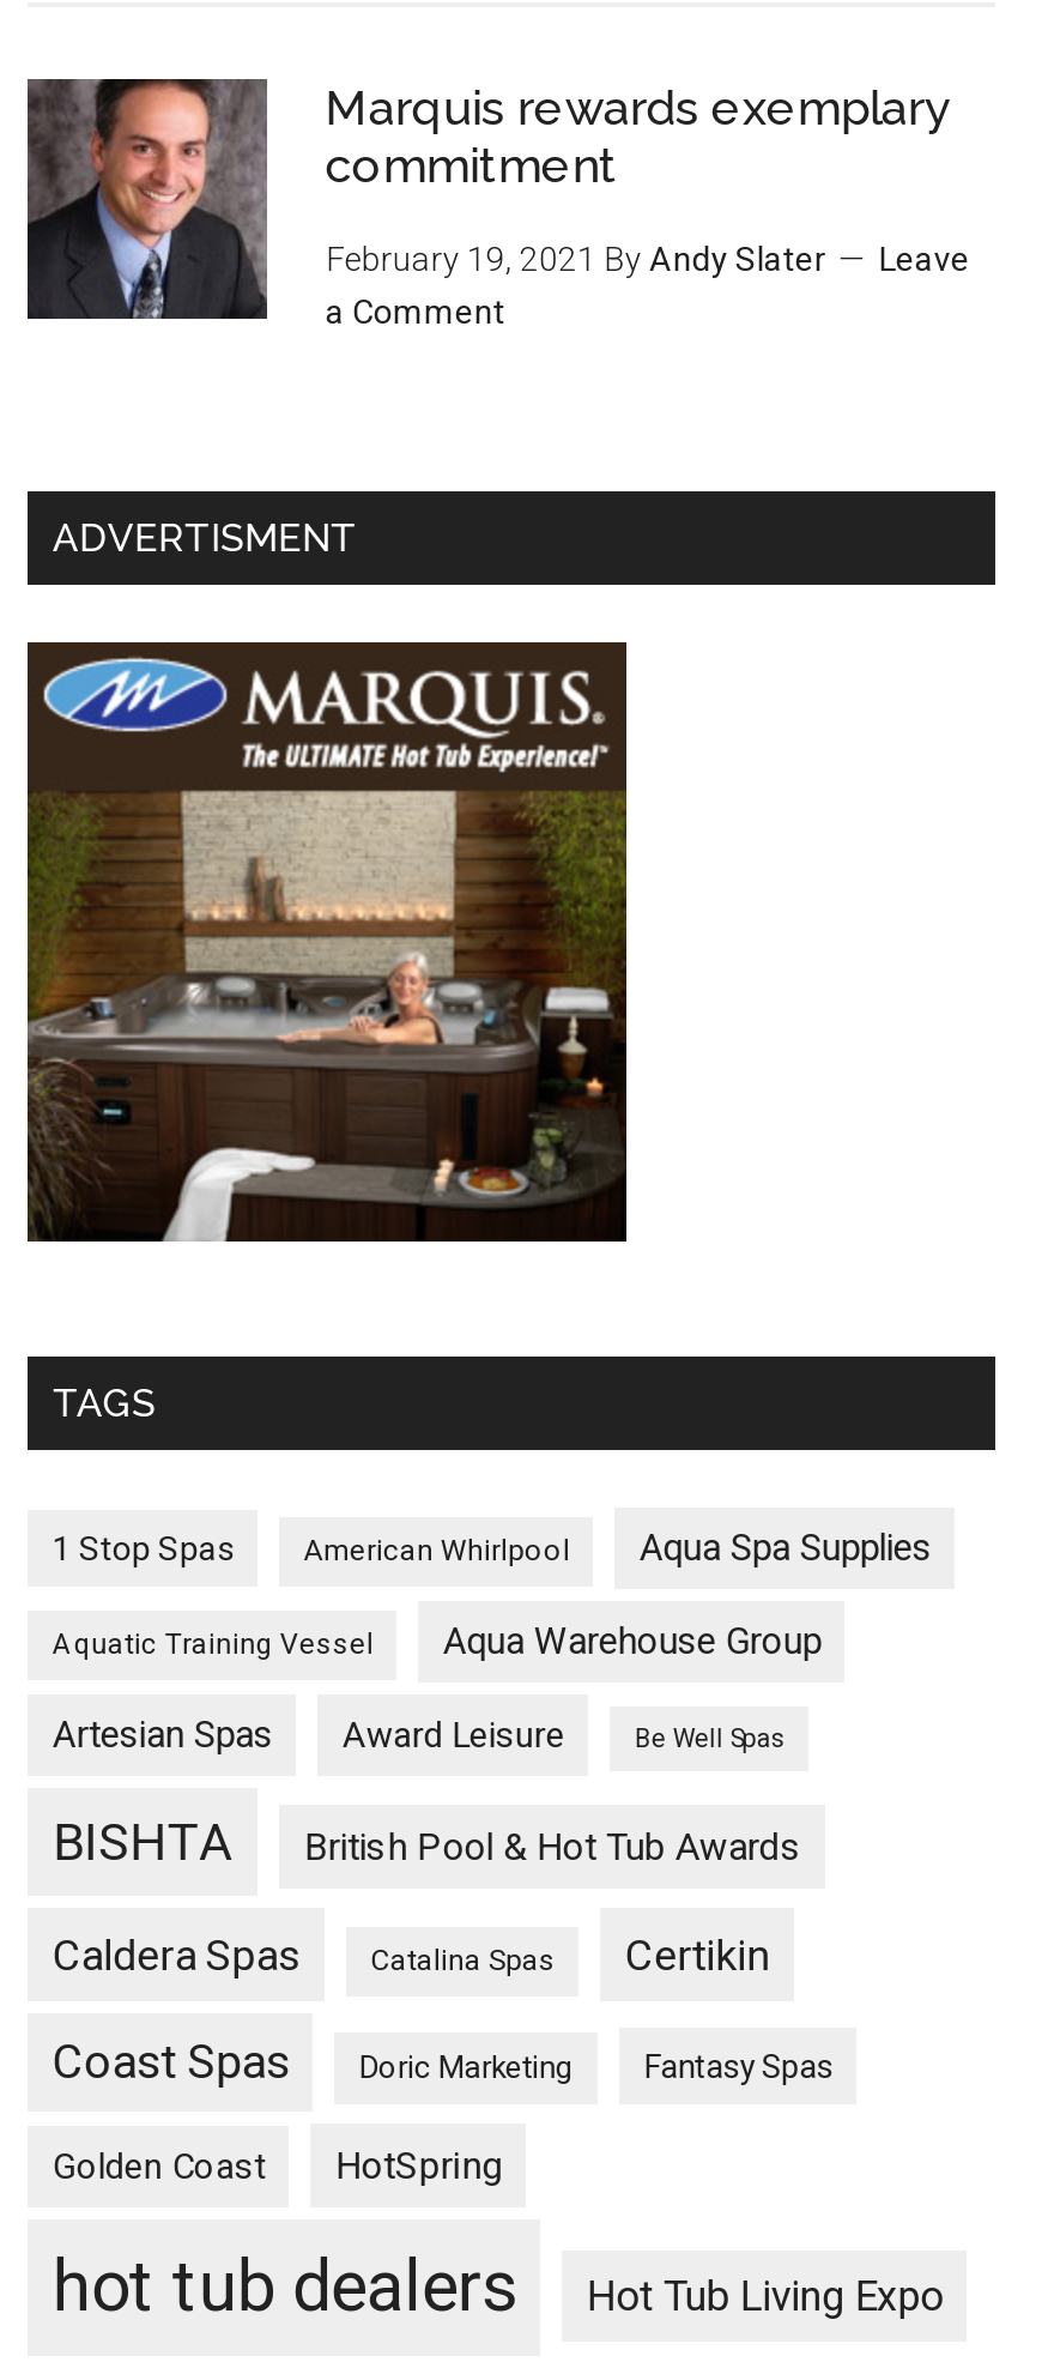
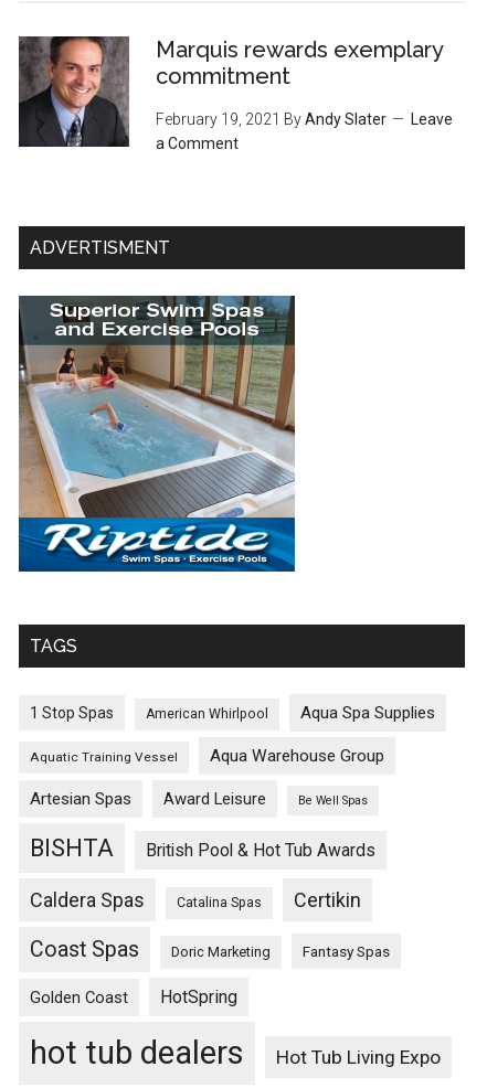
[25,640,629,1244] [image] -> [18,295,296,573] [image]

